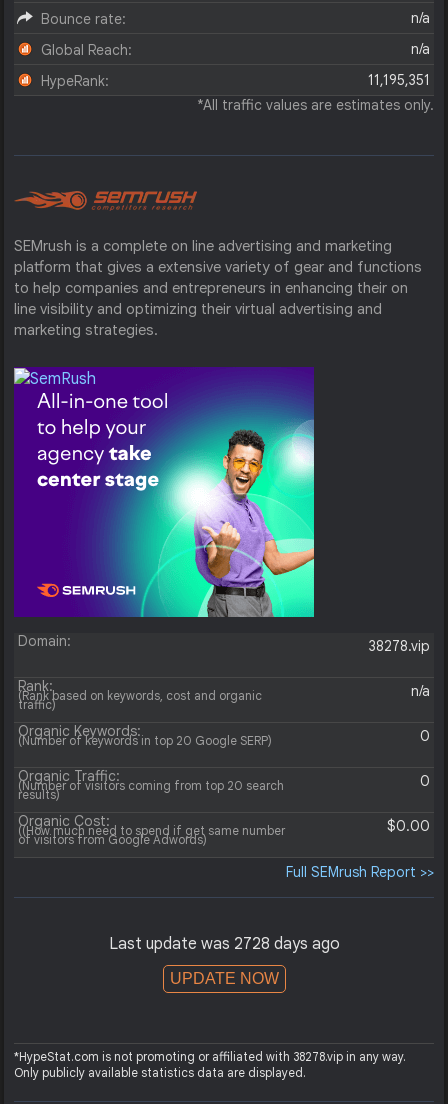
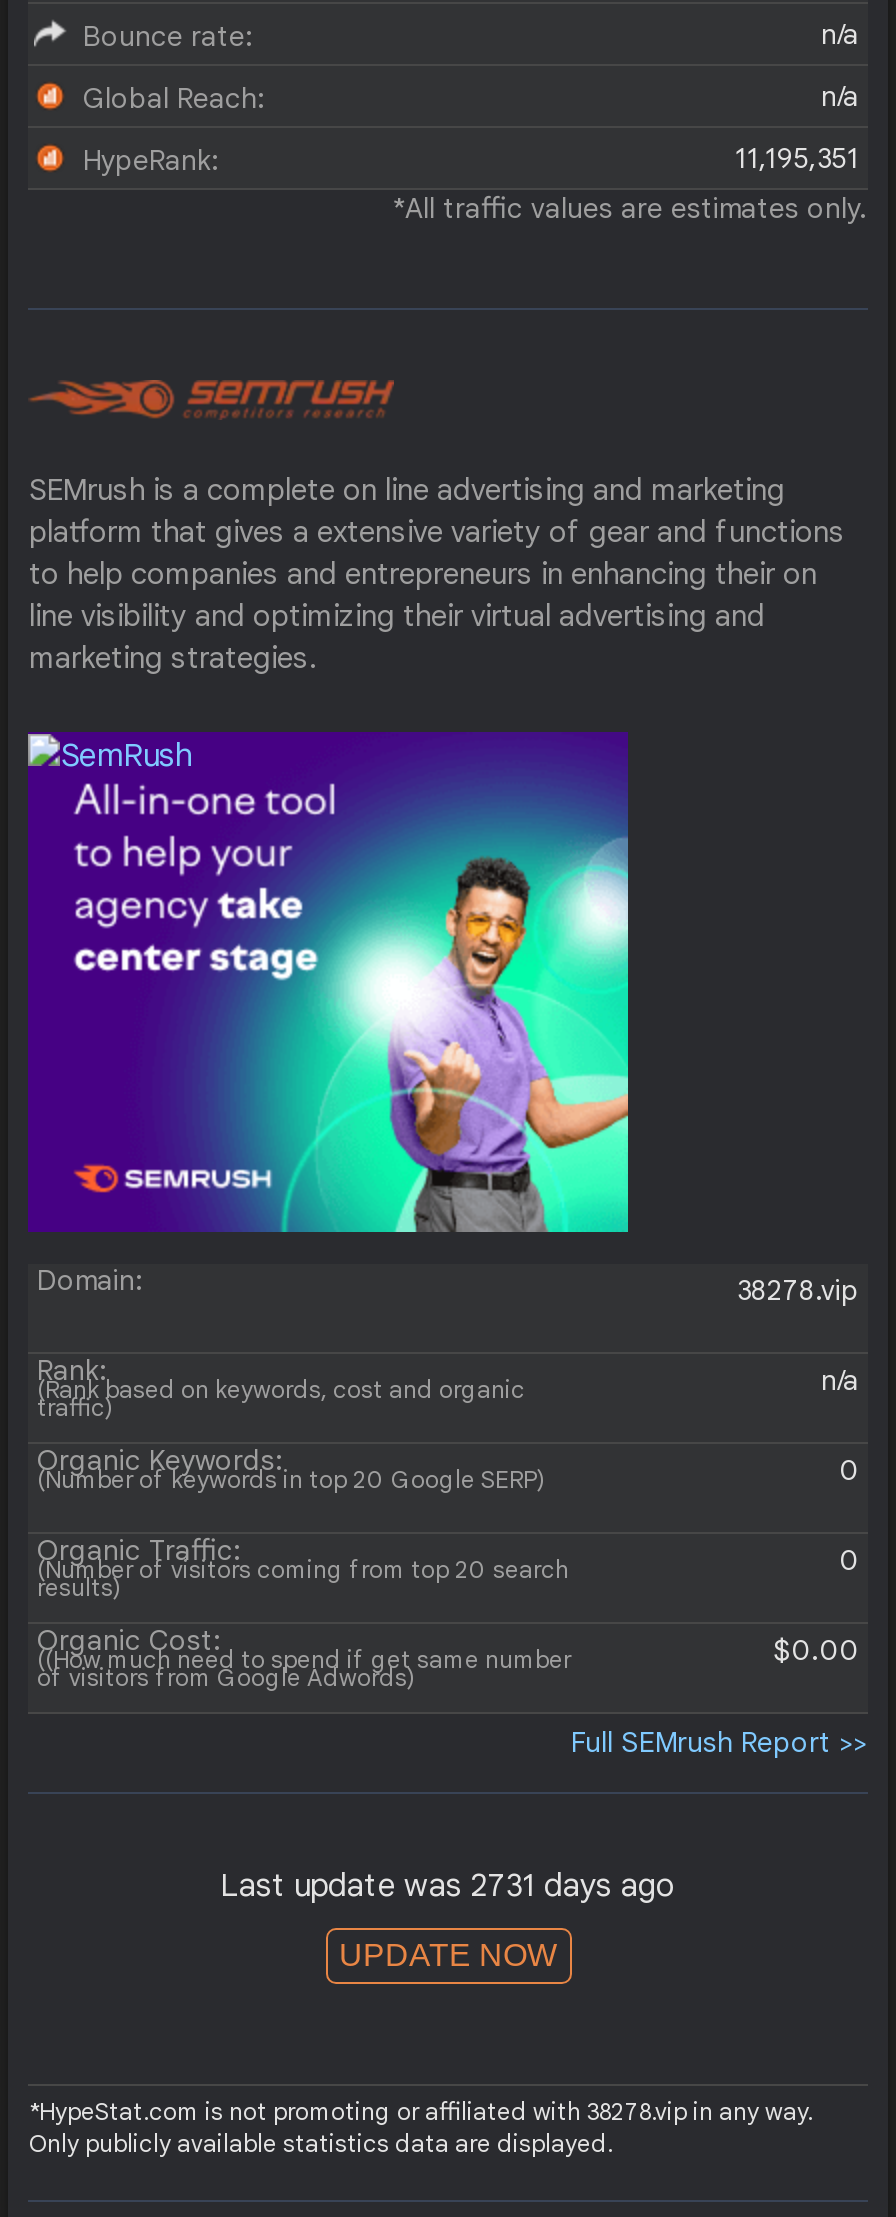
[108,934,339,954] Last update was 2728 days ago -> [220,1866,676,1906] Last update was 2731 days ago

